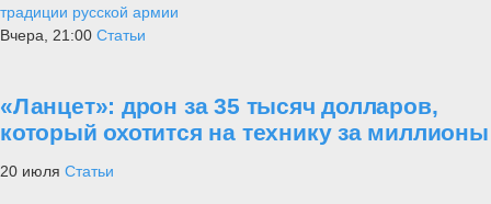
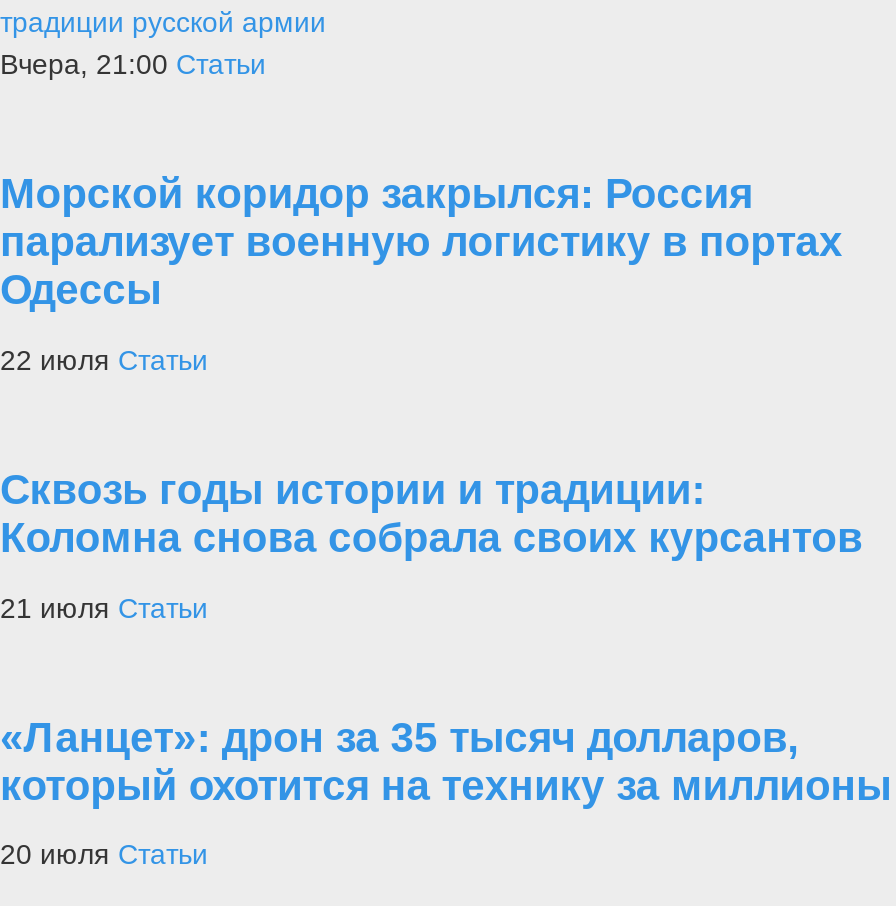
none -> [0,171,862,623] Морской коридор закрылся: Россия | парализует военную логистику в портах | Одессы | 22 июля Статьи | Сквозь годы истории и традиции: | Коломна снова собрала своих курсантов | 21 июля Статьи

